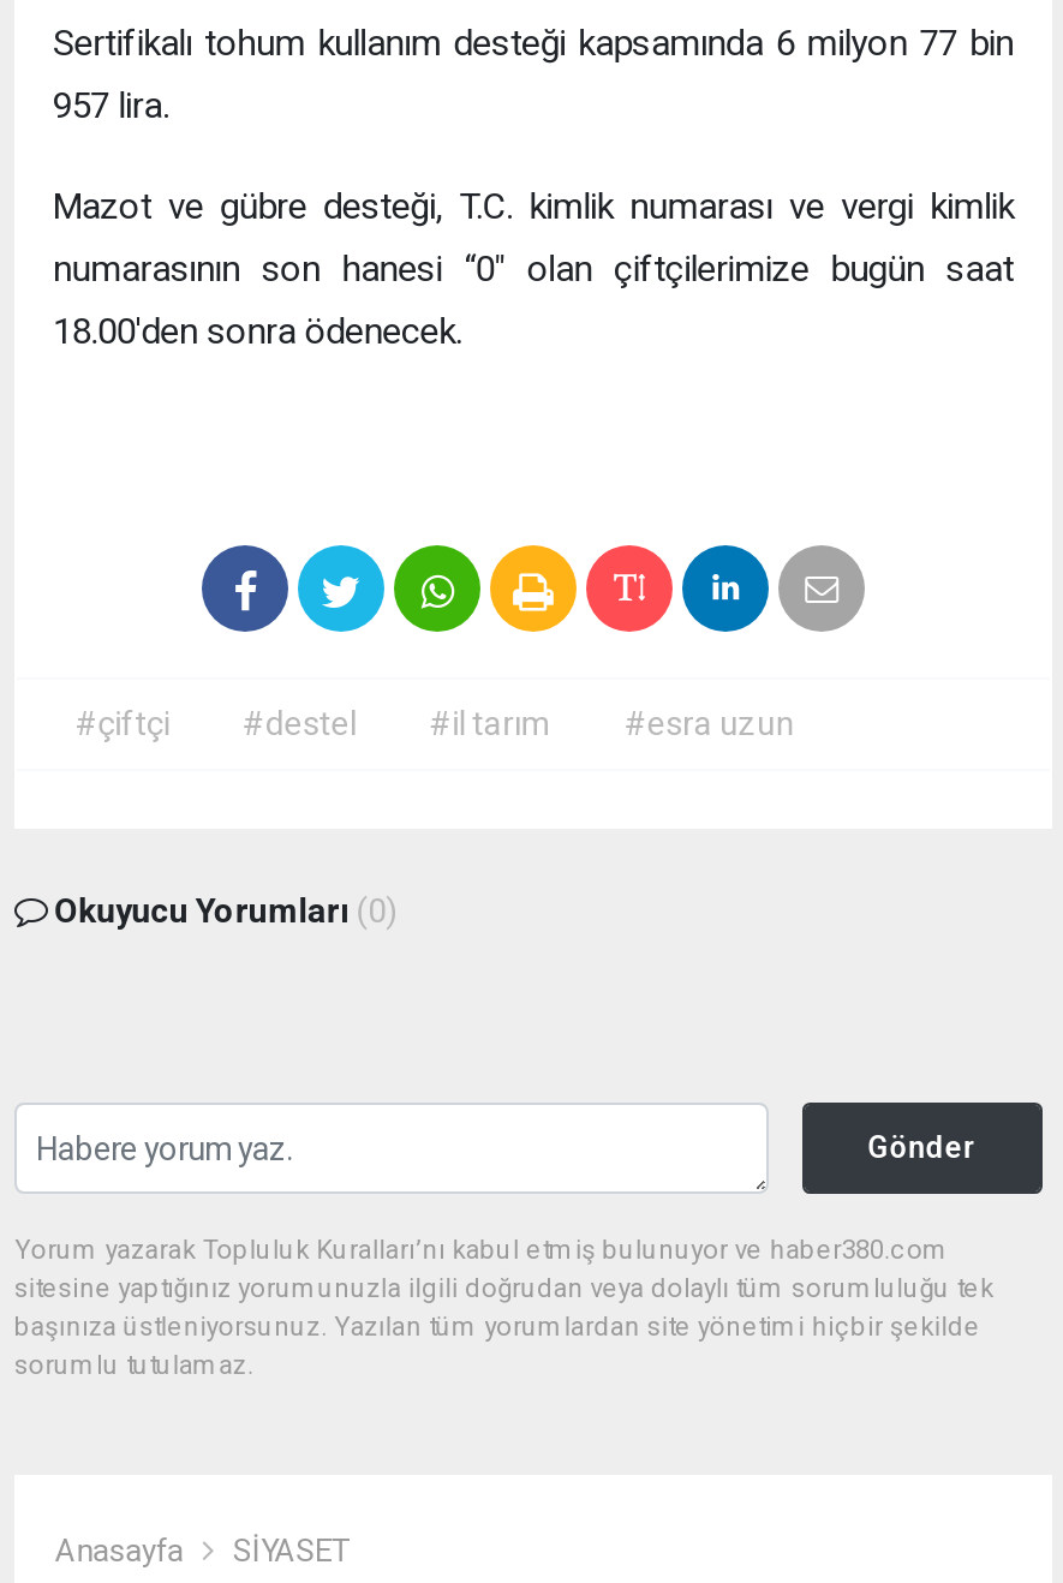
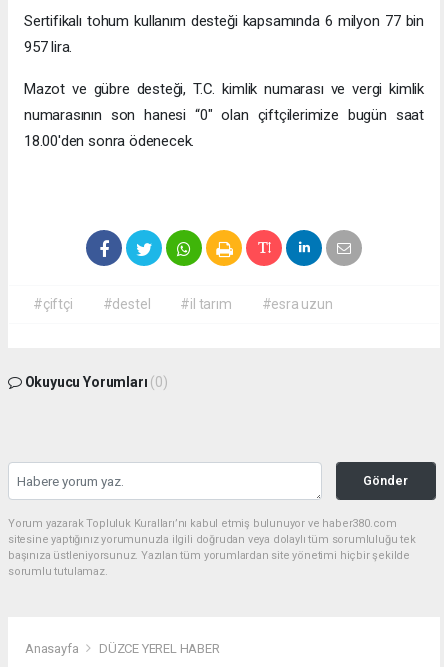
[233,1532,347,1568] SİYASET -> [99,641,220,656] DÜZCE YEREL HABER

